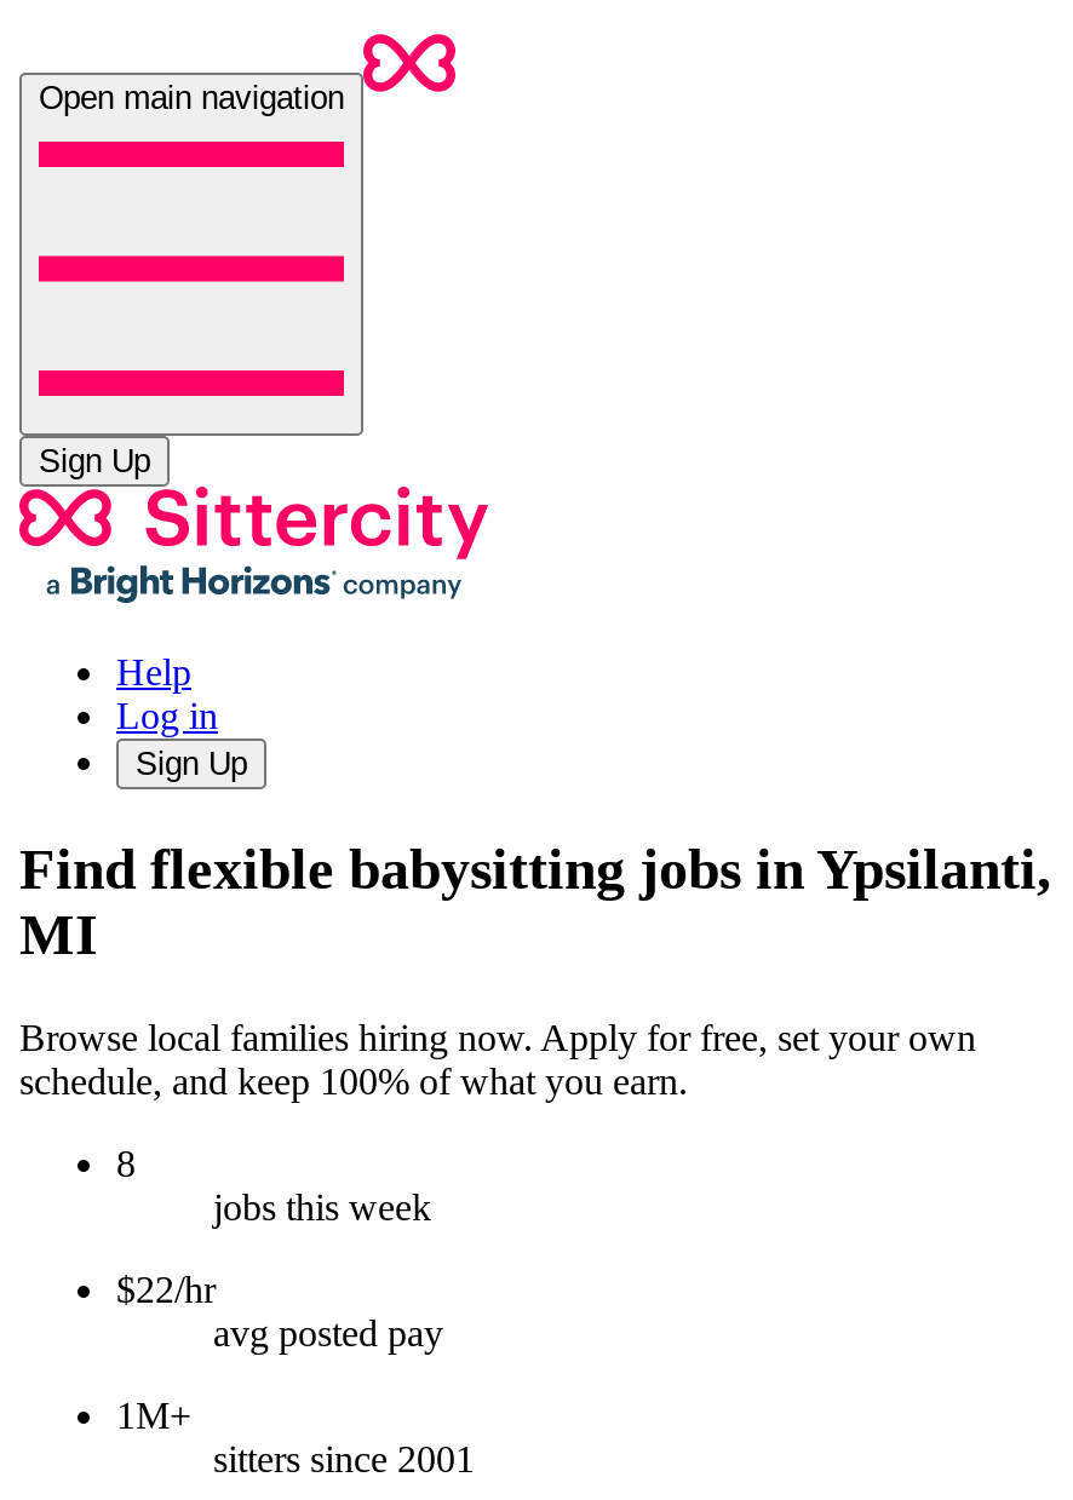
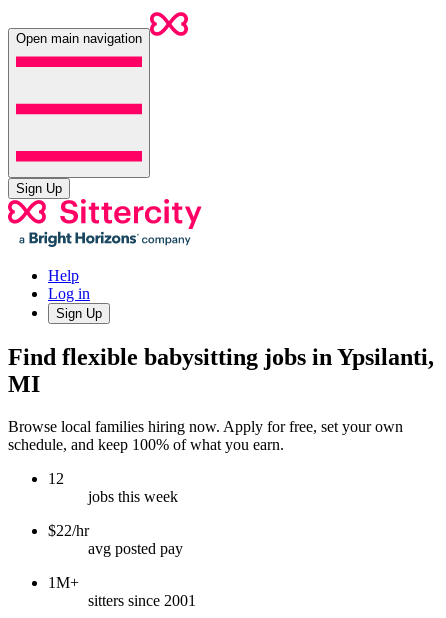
[116,1142,136,1184] 8 -> [48,470,64,487] 12

